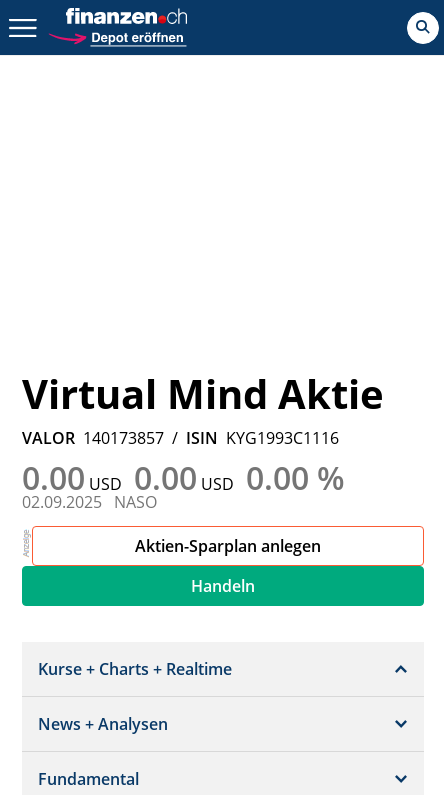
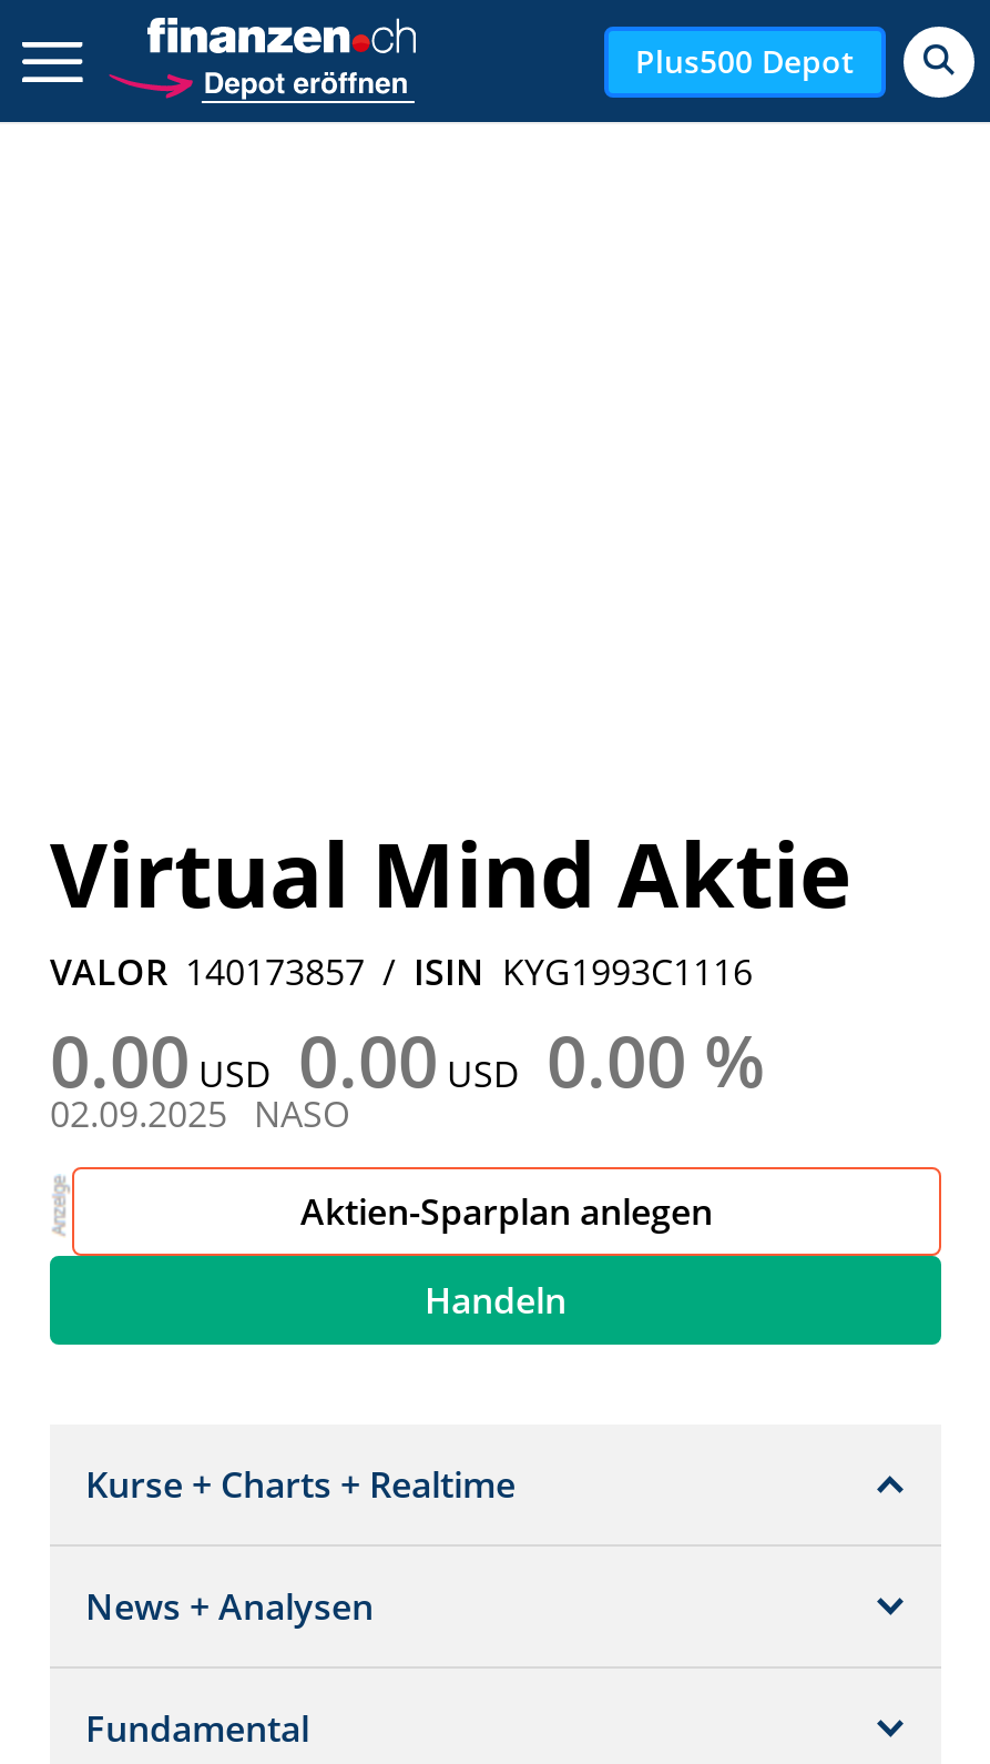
none -> [635,39,855,81] Plus500 Depot

